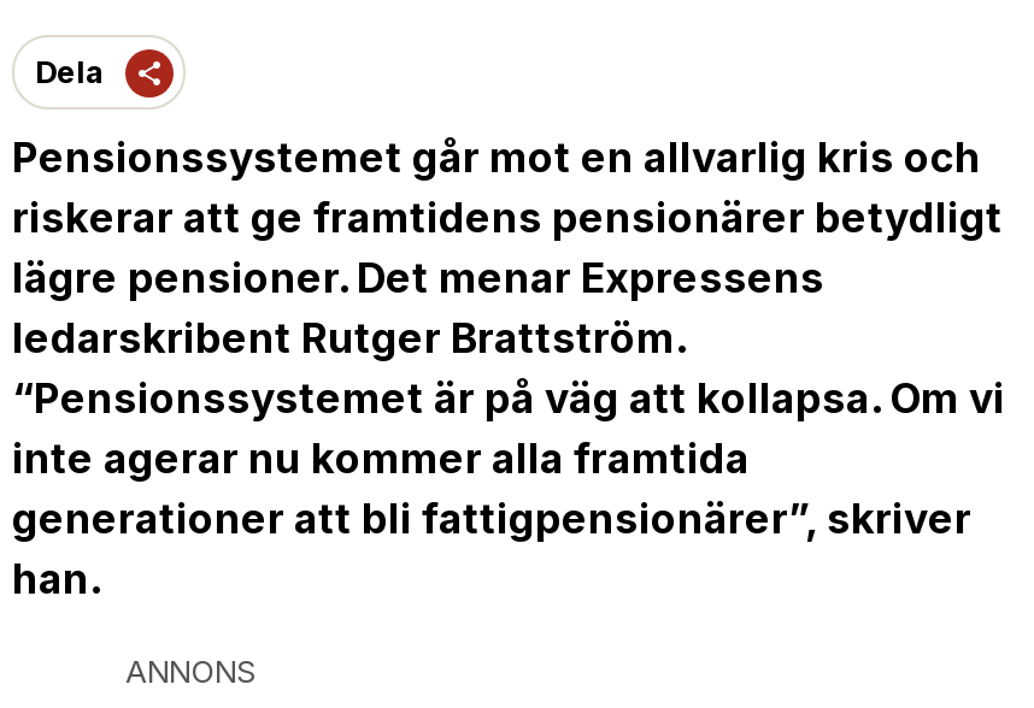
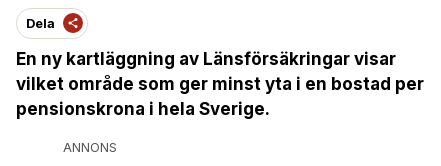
[12,134,1005,604] Pensionssystemet går mot en allvarlig kris och | riskerar att ge framtidens pensionärer betydligt | lägre pensioner. Det menar Expressens | ledarskribent Rutger Brattström. | “Pensionssystemet är på väg att kollapsa. Om vi | inte agerar nu kommer alla framtida | generationer att bli fattigpensionärer”, skriver | han. -> [16,49,424,119] En ny kartläggning av Länsförsäkringar visar | vilket område som ger minst yta i en bostad per | pensionskrona i hela Sverige.

